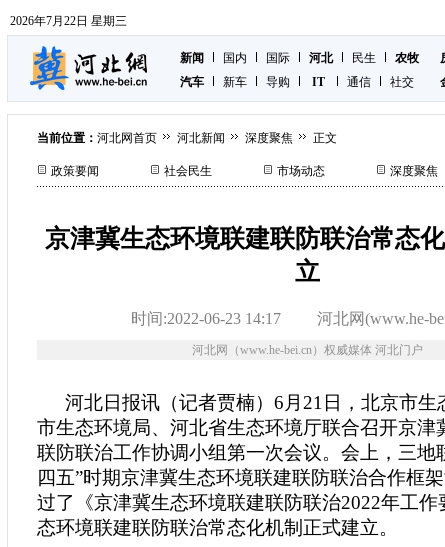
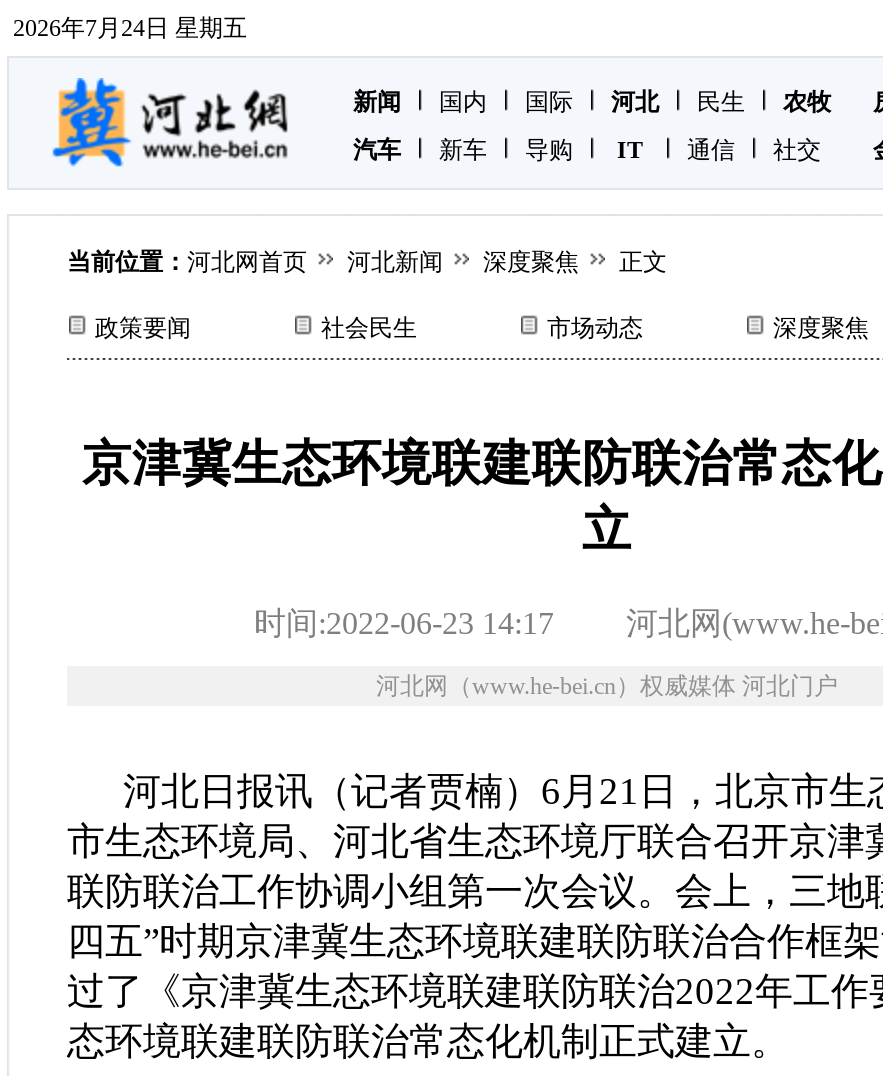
[10,14,127,28] 2026年7月22日 星期三 -> [13,14,247,42] 2026年7月24日 星期五

